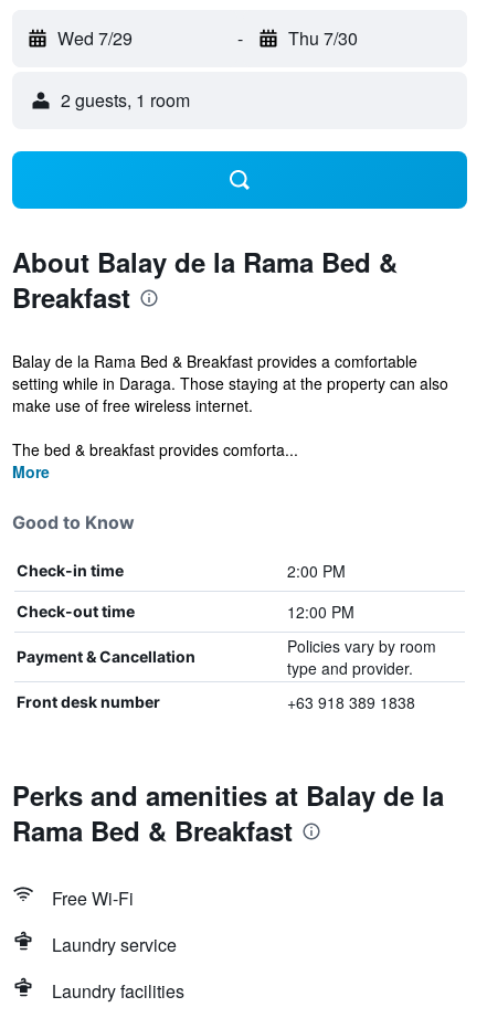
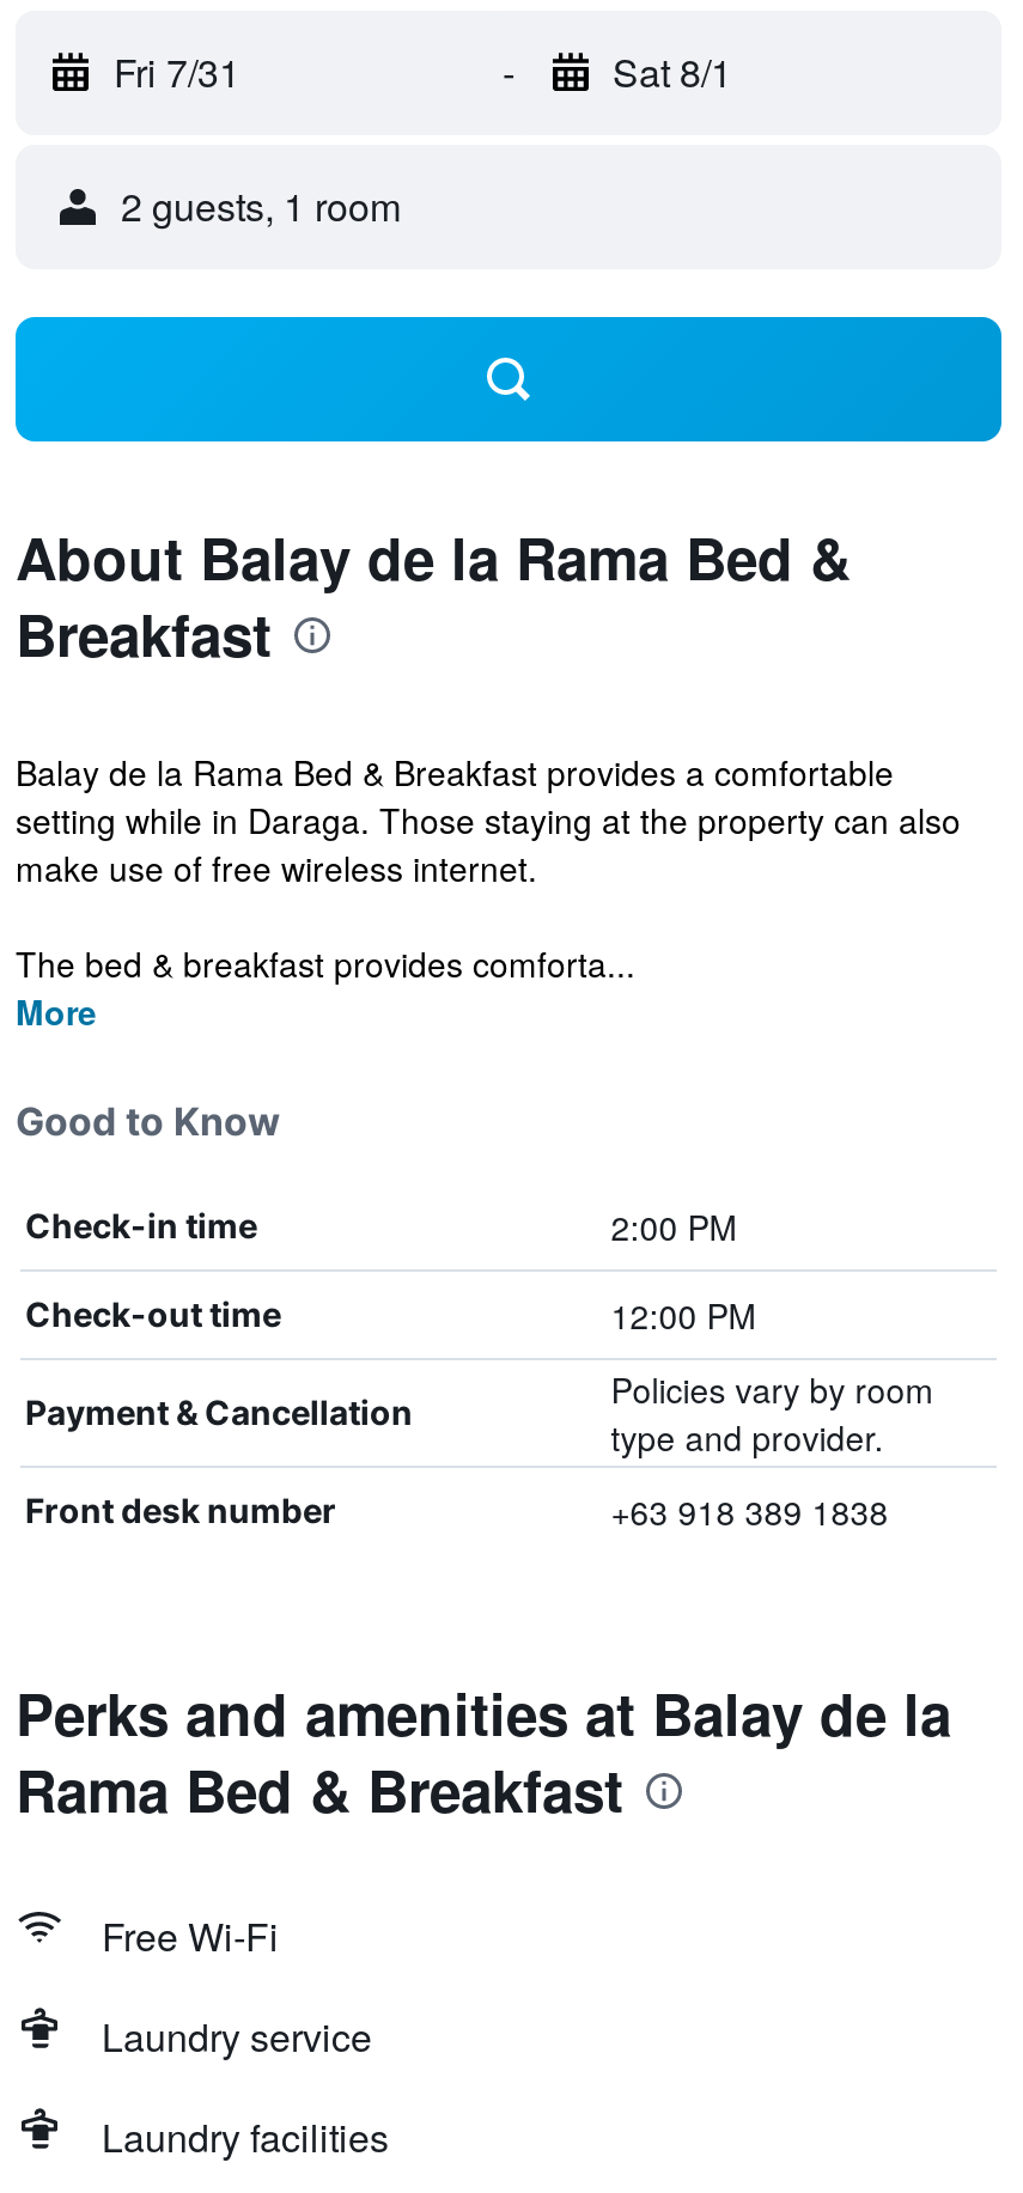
[57,25,133,51] Wed 7/29 -> [114,44,240,99] Fri 7/31
[288,25,357,51] Thu 7/30 -> [613,44,732,99] Sat 8/1

